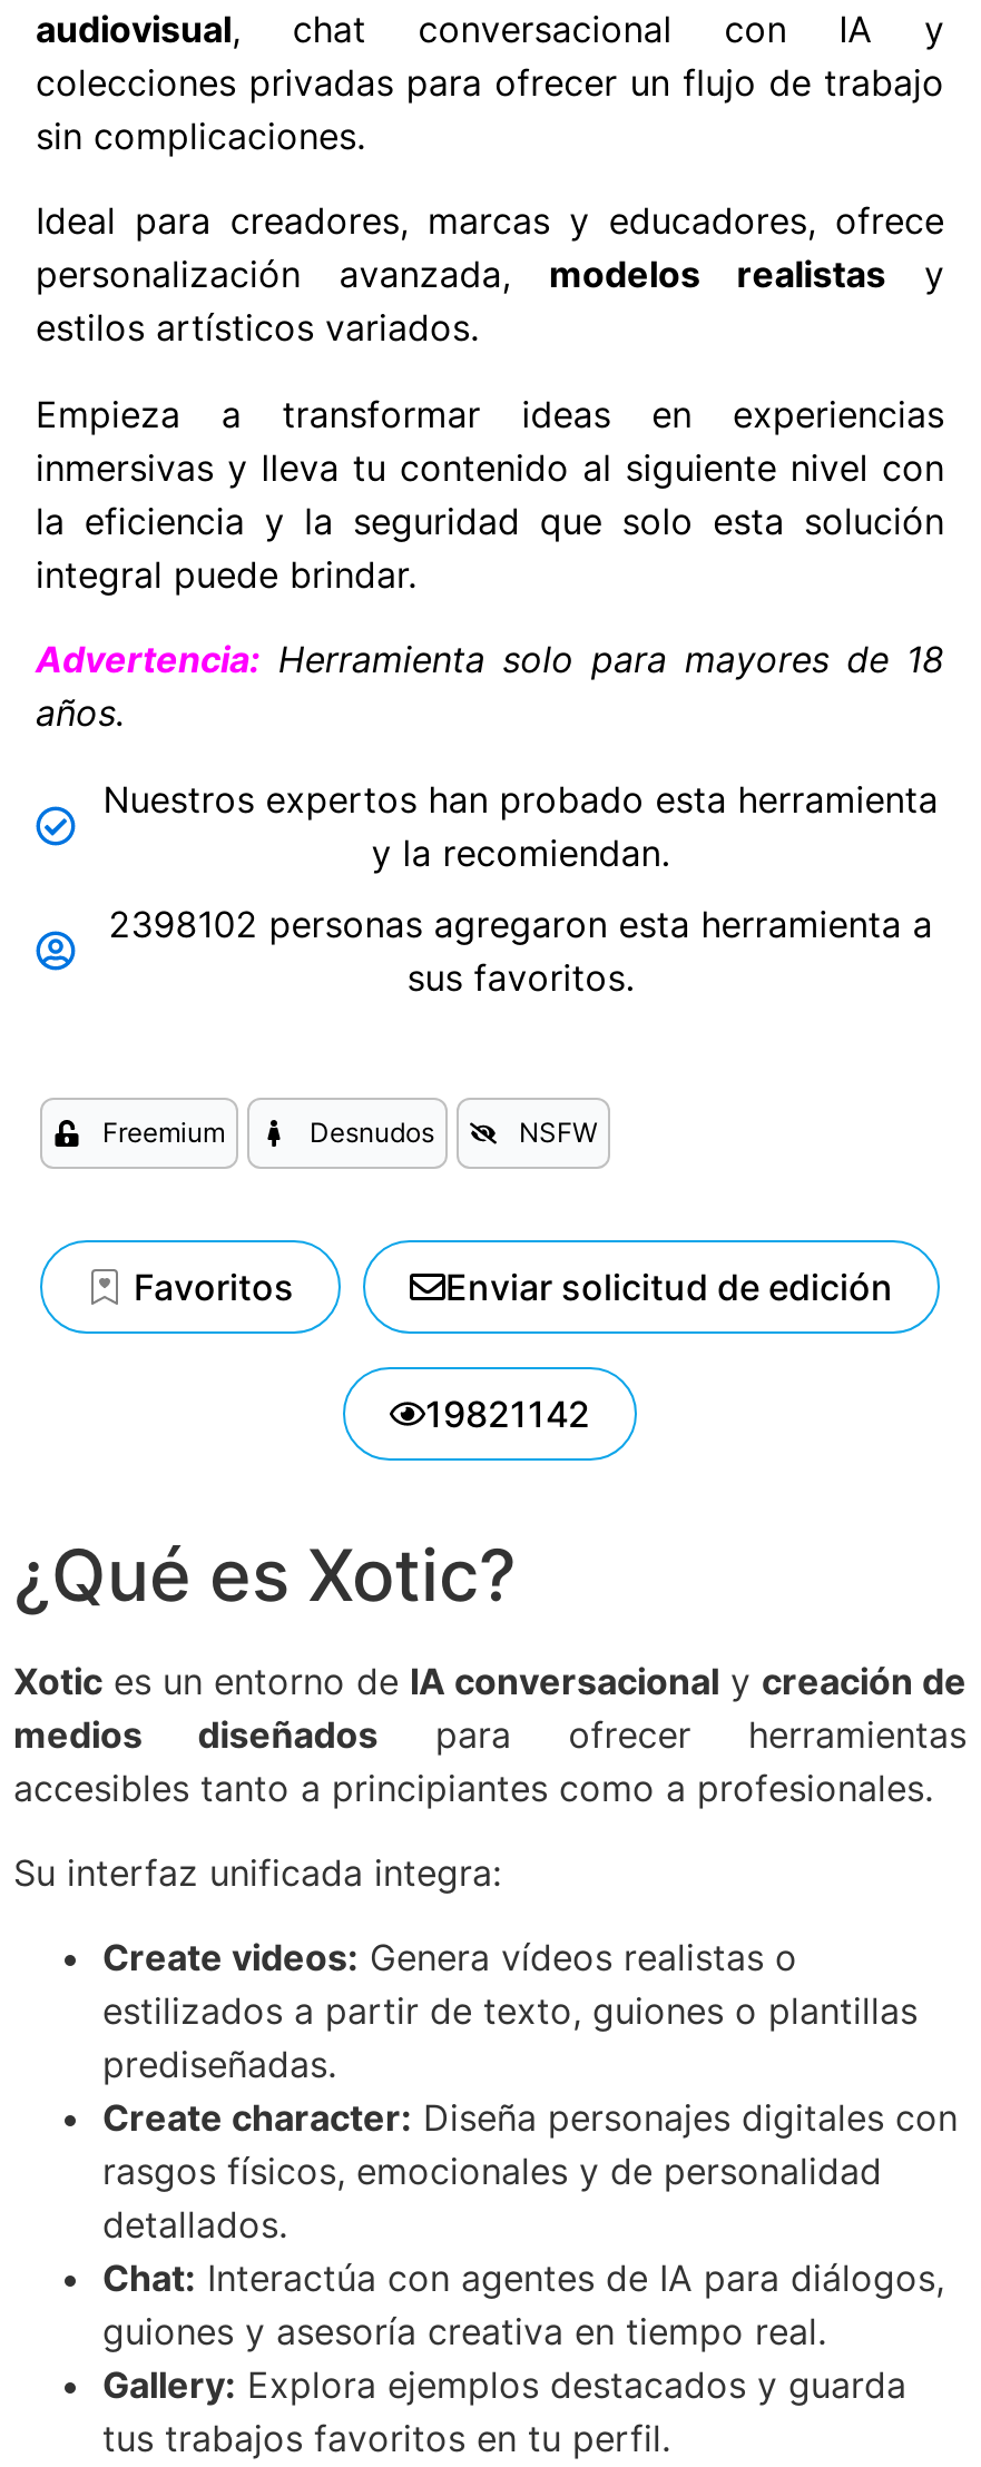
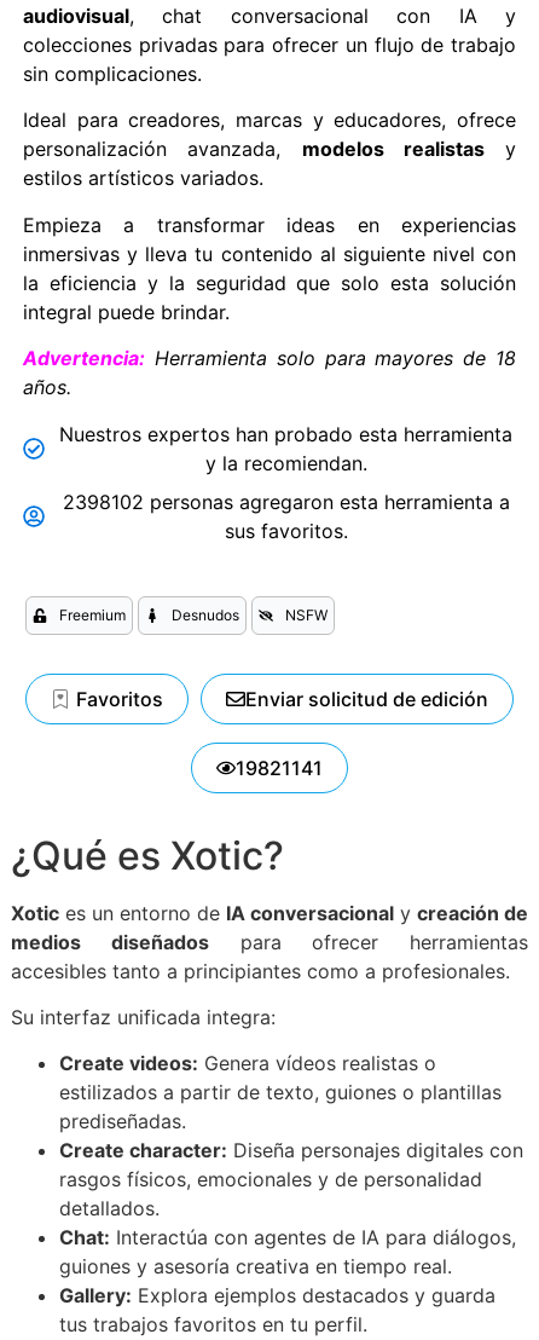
[425,1391,590,1435] 19821142 -> [236,755,323,780] 19821141

